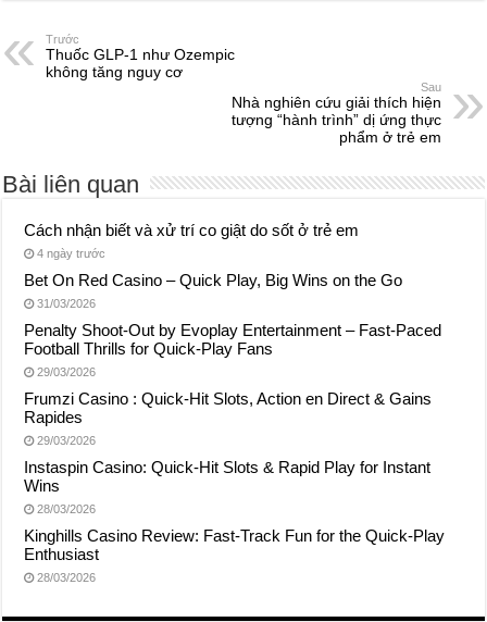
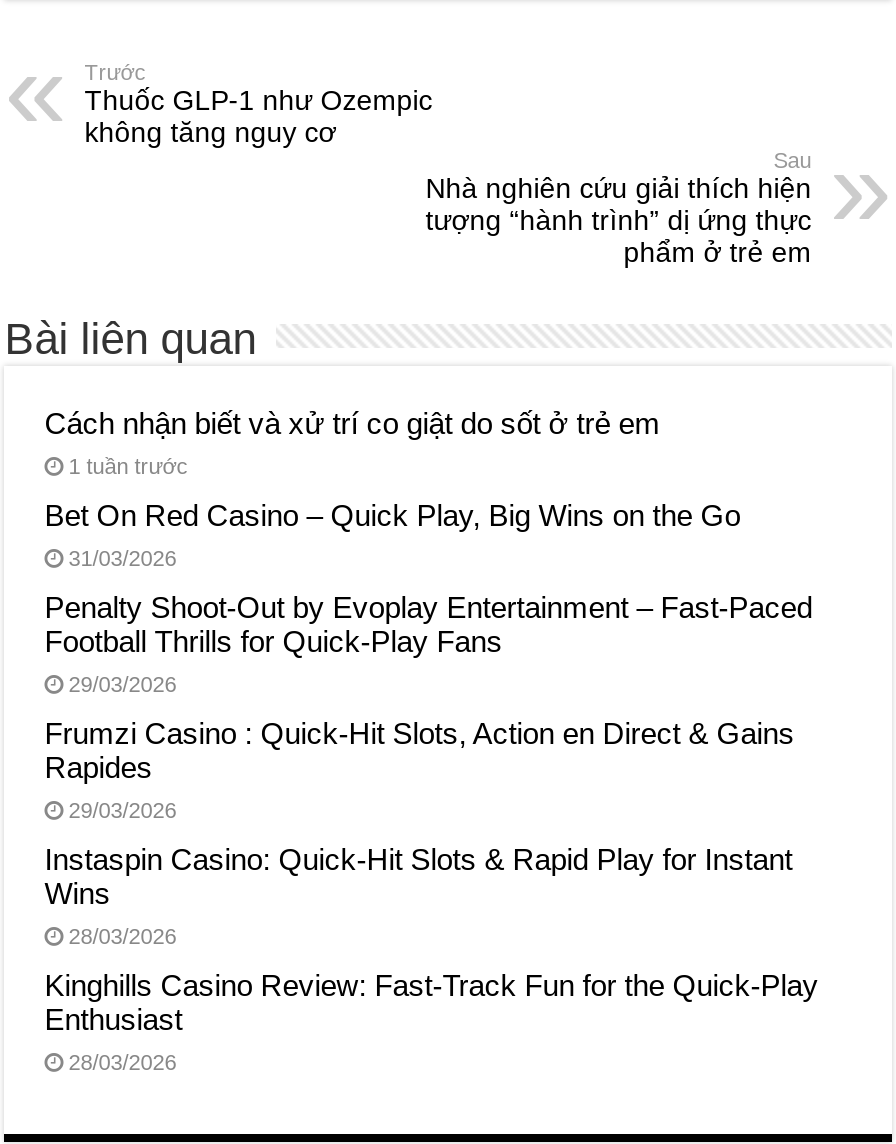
[37,247,106,260] 4 ngày trước -> [68,454,188,478] 1 tuần trước

